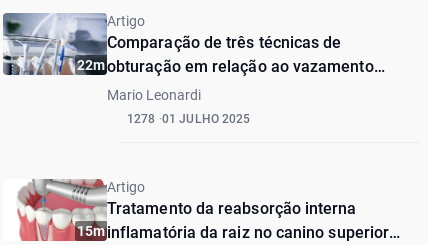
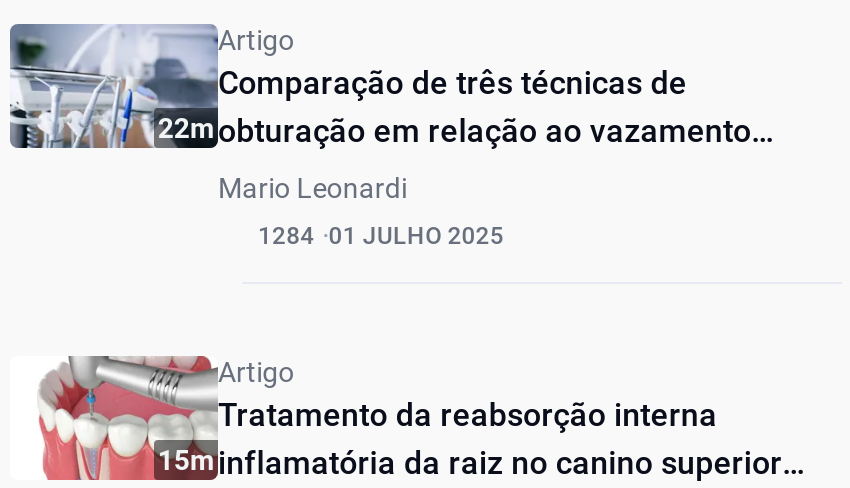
[127,112,250,126] 1278 01 JULHO 2025 -> [258,222,504,250] 1284 01 JULHO 2025

